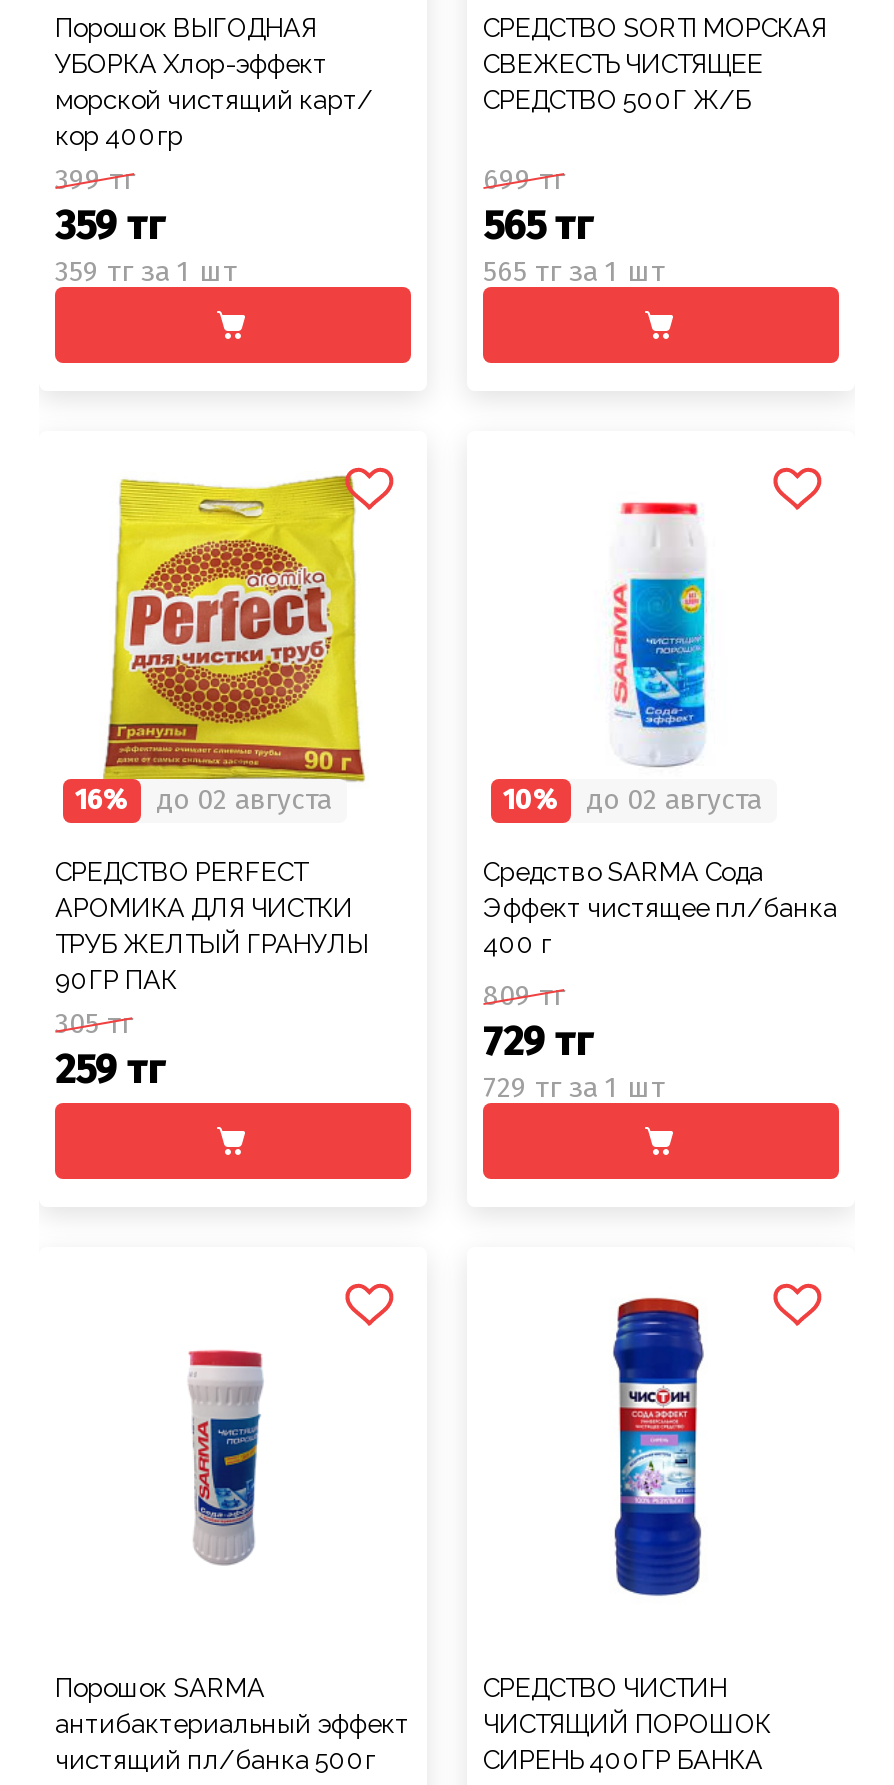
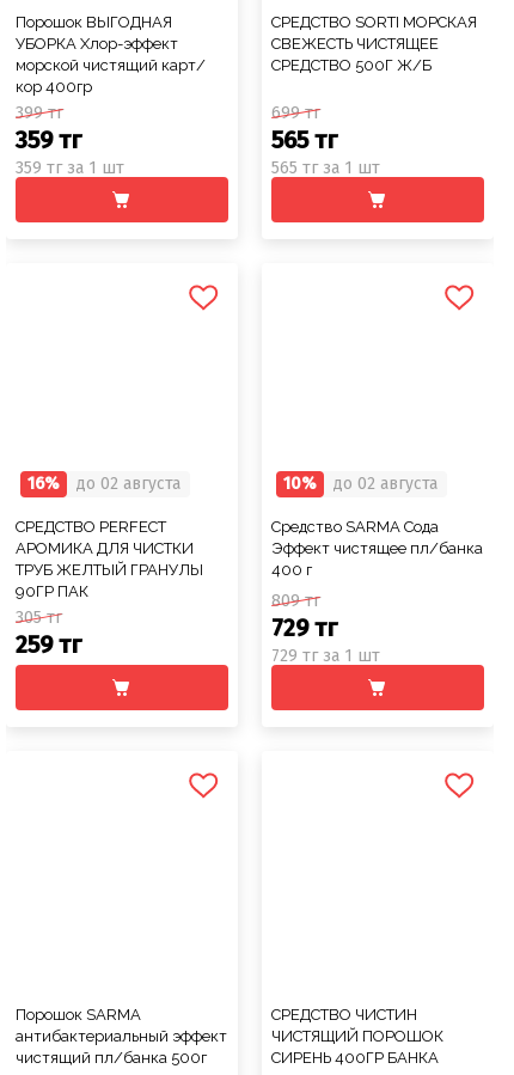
[101,473,367,783] [image] -> none
[611,501,707,769] [image] -> none
[611,1295,705,1597] [image] -> none
[187,1349,265,1567] [image] -> none

